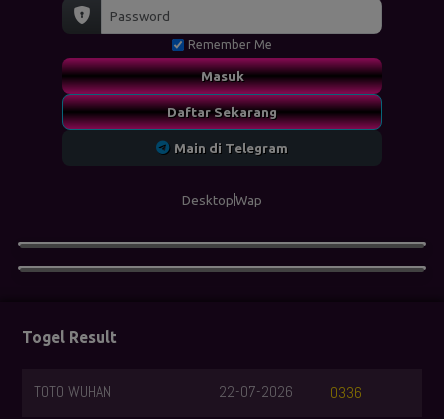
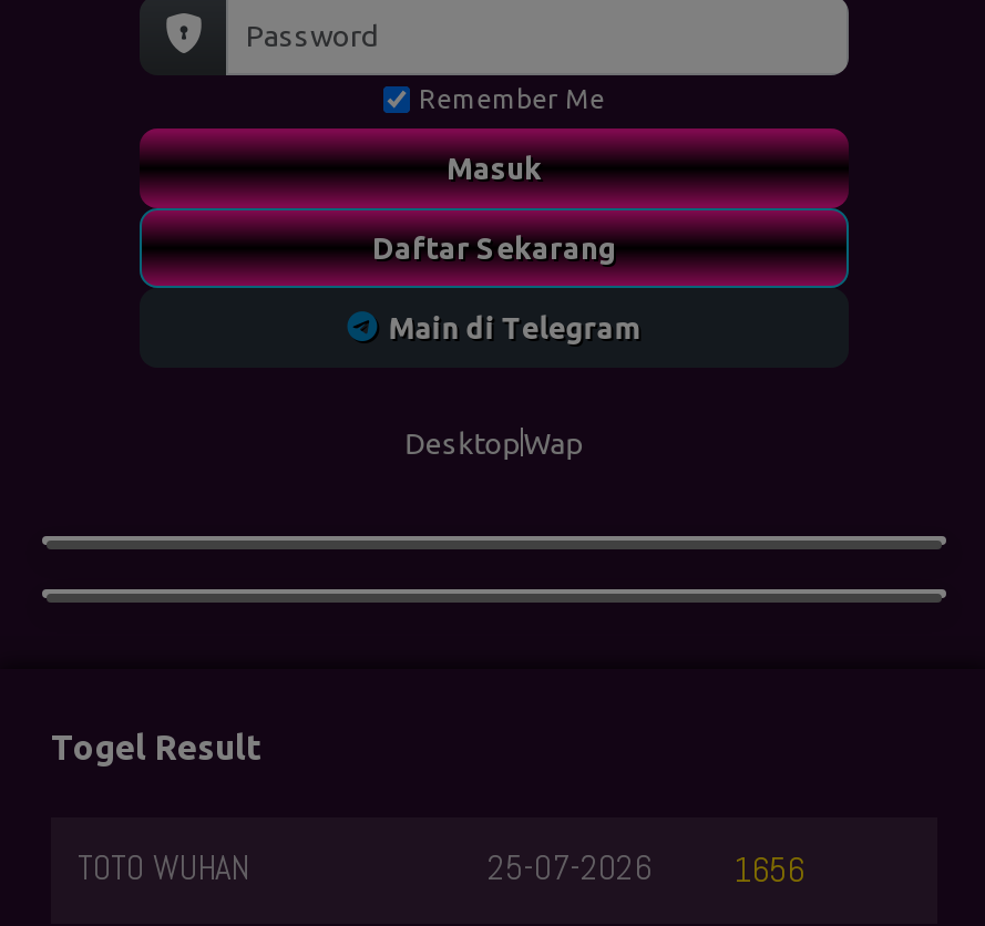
[219,382,293,402] 22-07-2026 -> [488,846,651,891] 25-07-2026
[330,383,362,403] 0336 -> [733,848,804,892] 1656

